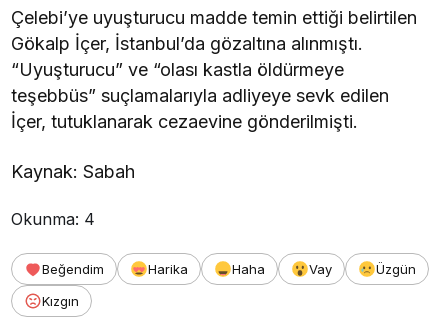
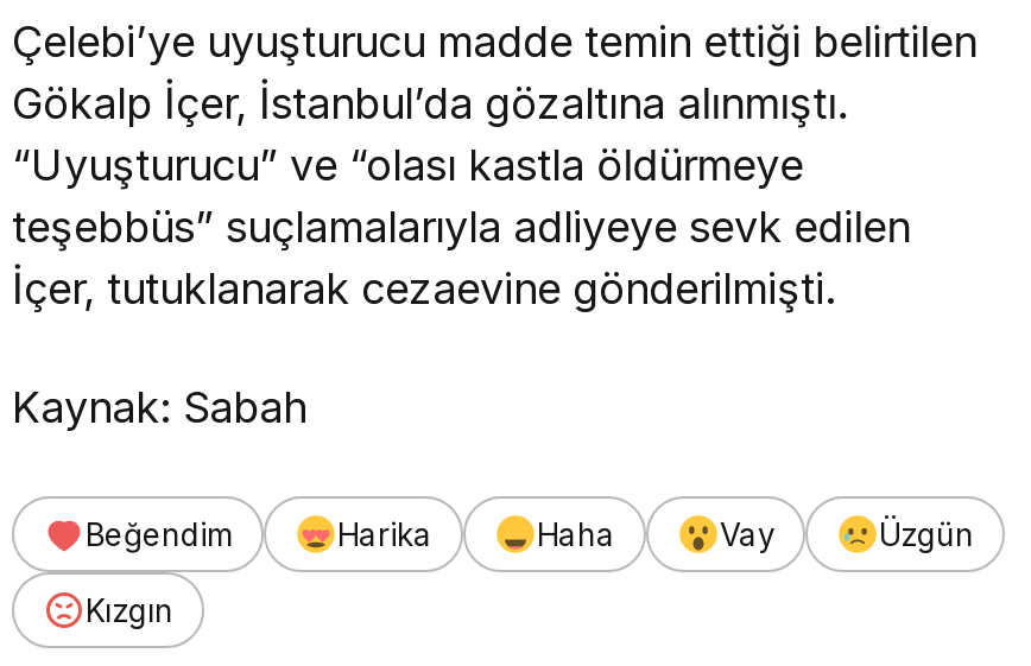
[11,209,95,229] Okunma: 4 -> none

